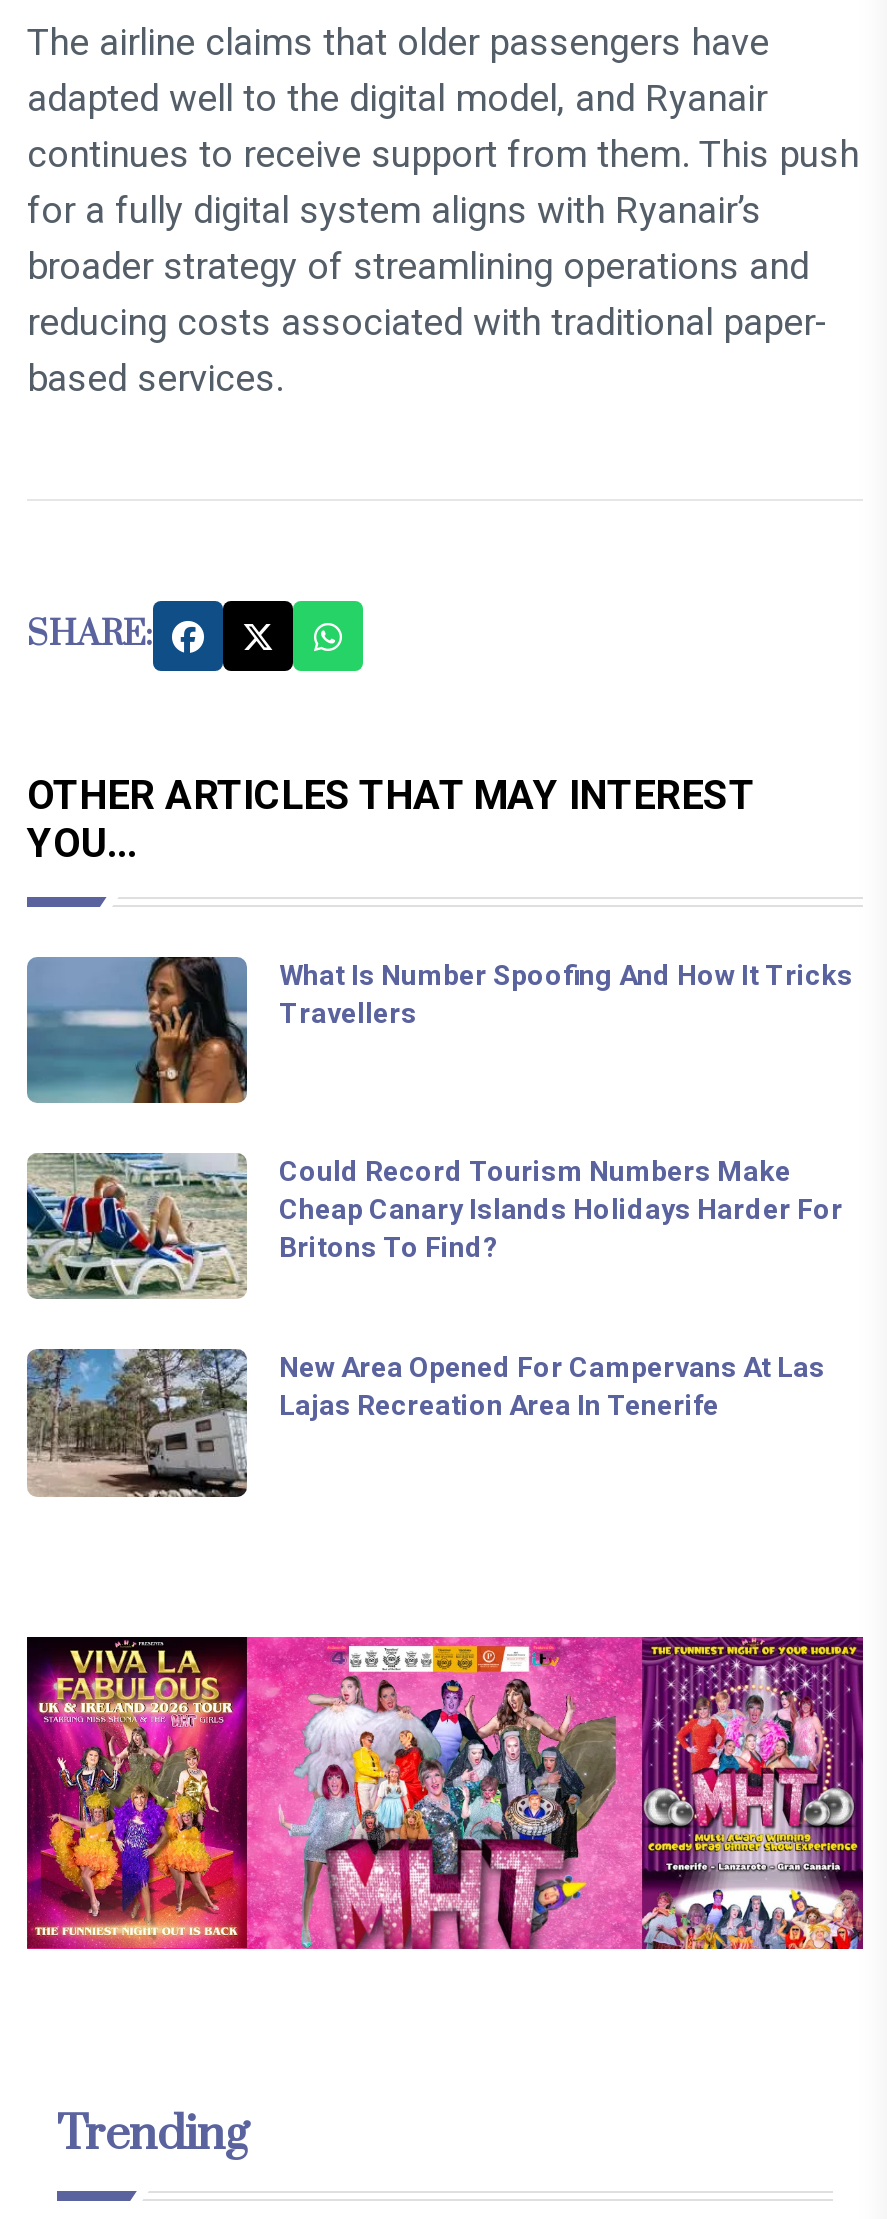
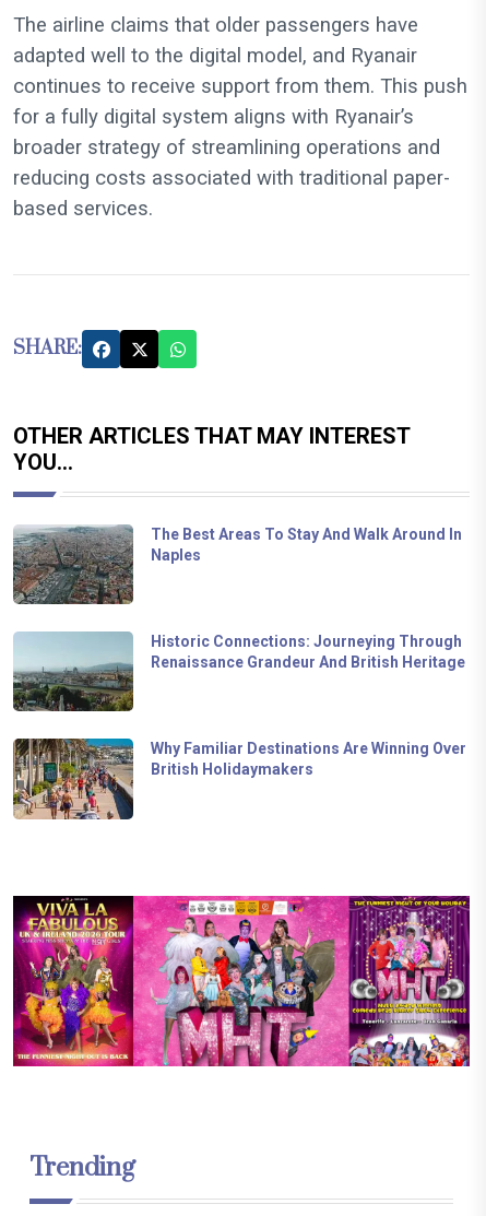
[27,955,853,1103] [image] | What Is Number Spoofing And How It Tricks | Travellers -> [13,524,462,605] [image] | The Best Areas To Stay And Walk Around In | Naples
[25,1153,843,1299] [image] | Could Record Tourism Numbers Make | Cheap Canary Islands Holidays Harder For | Britons To Find? -> [13,633,465,712] [image] | Historic Connections: Journeying Through | Renaissance Grandeur And British Heritage
[27,1347,825,1497] [image] | New Area Opened For Campervans At Las | Lajas Recreation Area In Tenerife -> [13,737,466,819] [image] | Why Familiar Destinations Are Winning Over | British Holidaymakers

